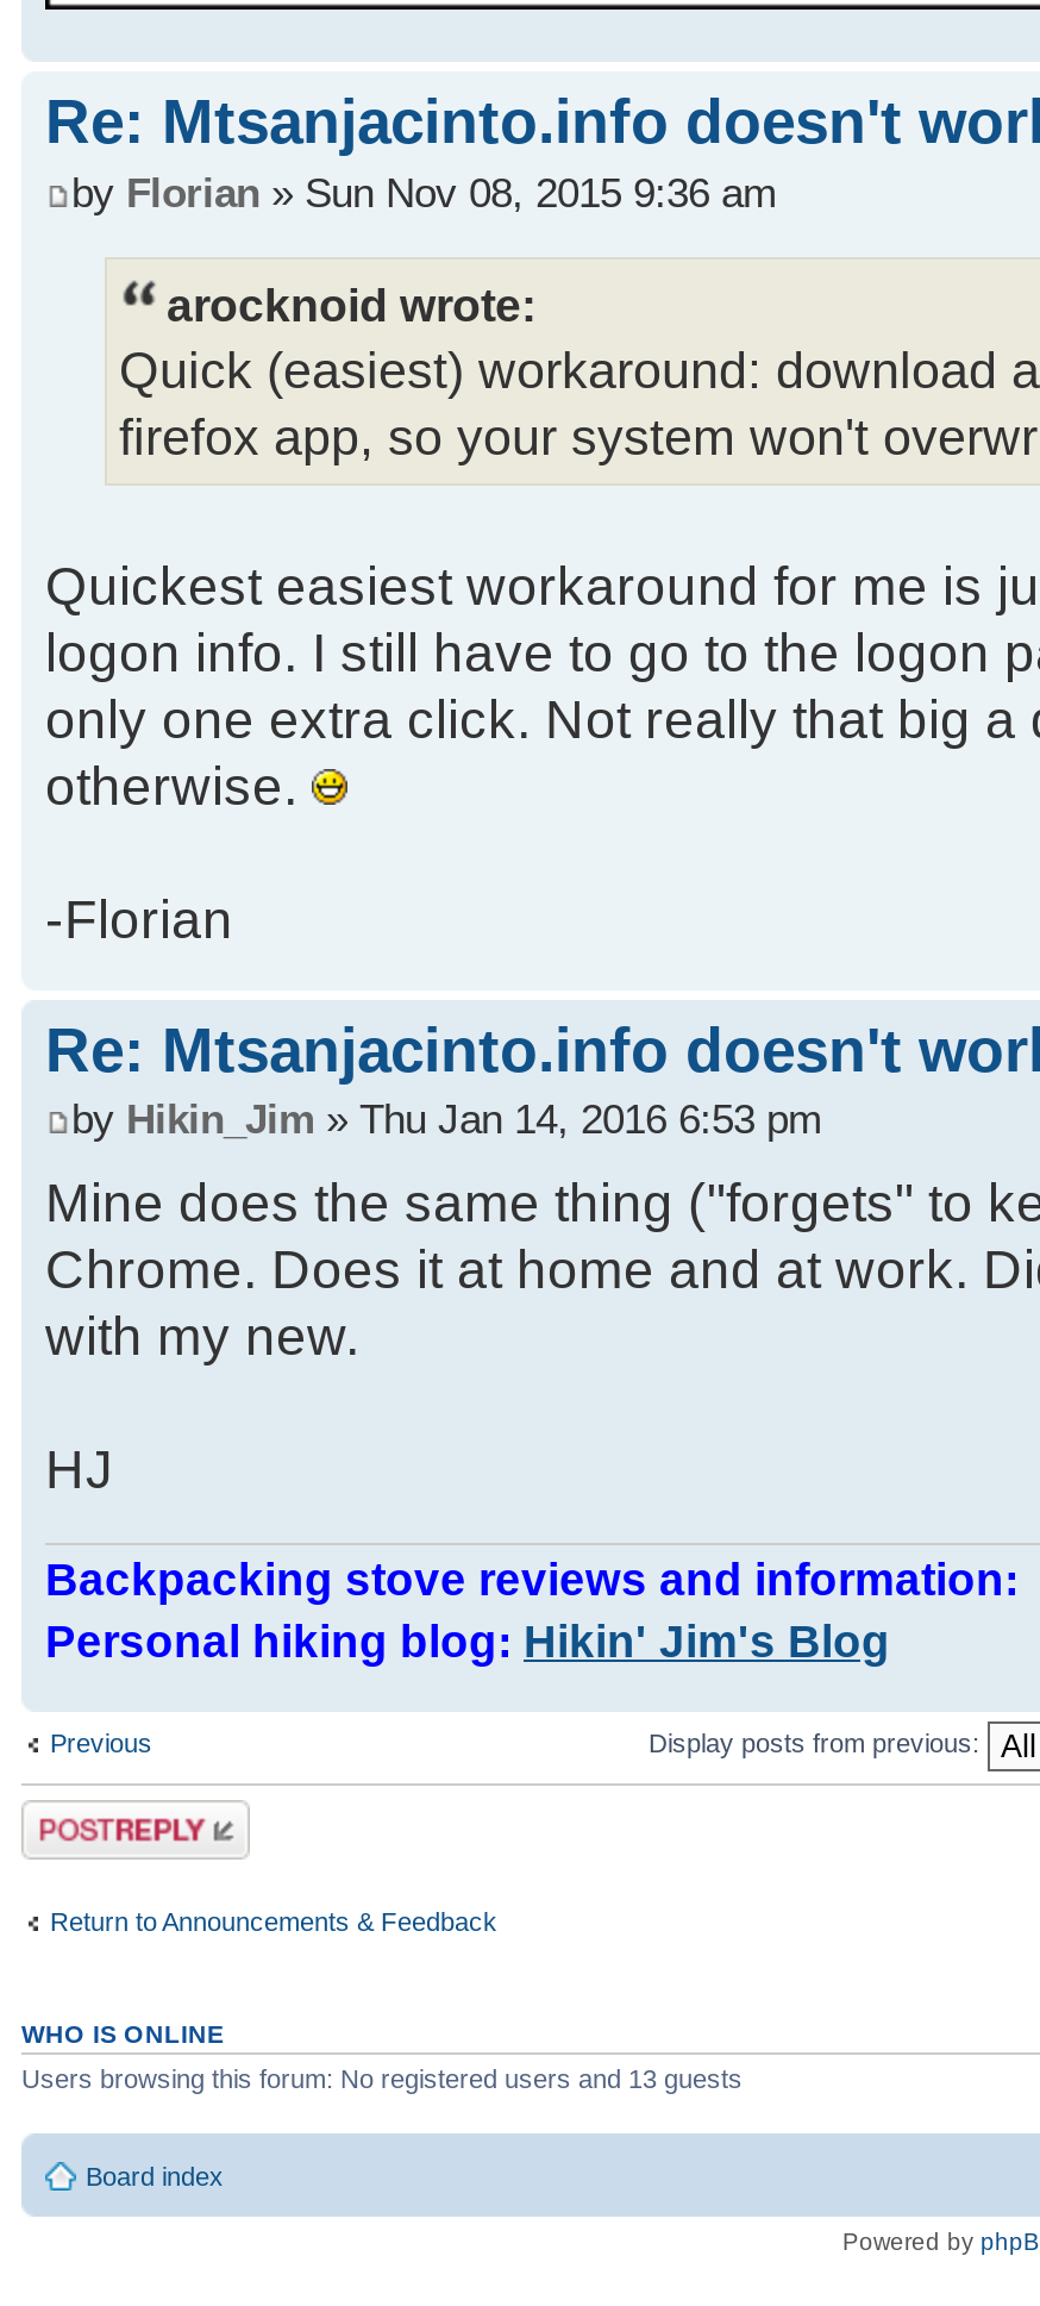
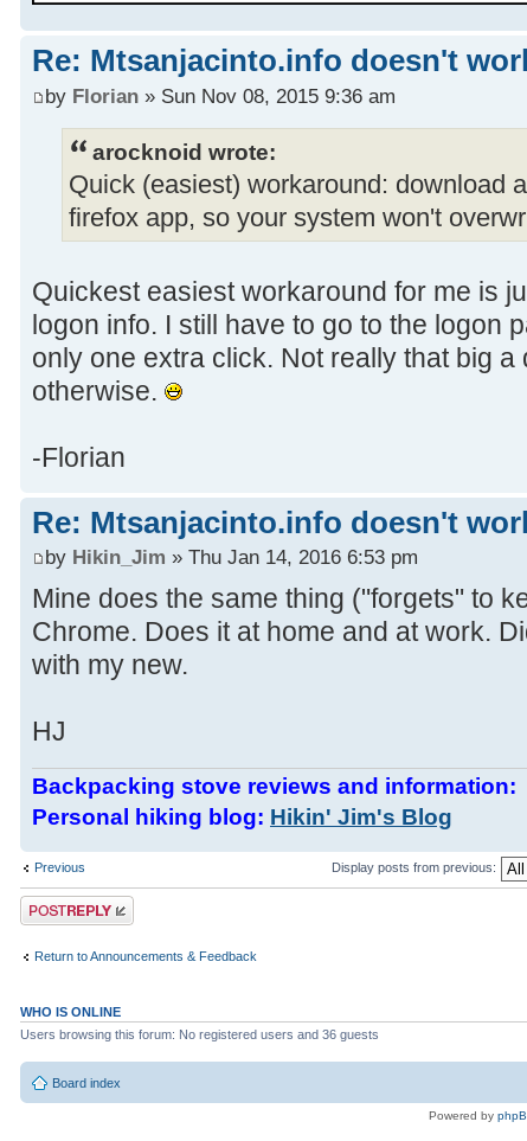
[21,2064,743,2093] Users browsing this forum: No registered users and 13 guests -> [20,1027,379,1041] Users browsing this forum: No registered users and 36 guests

